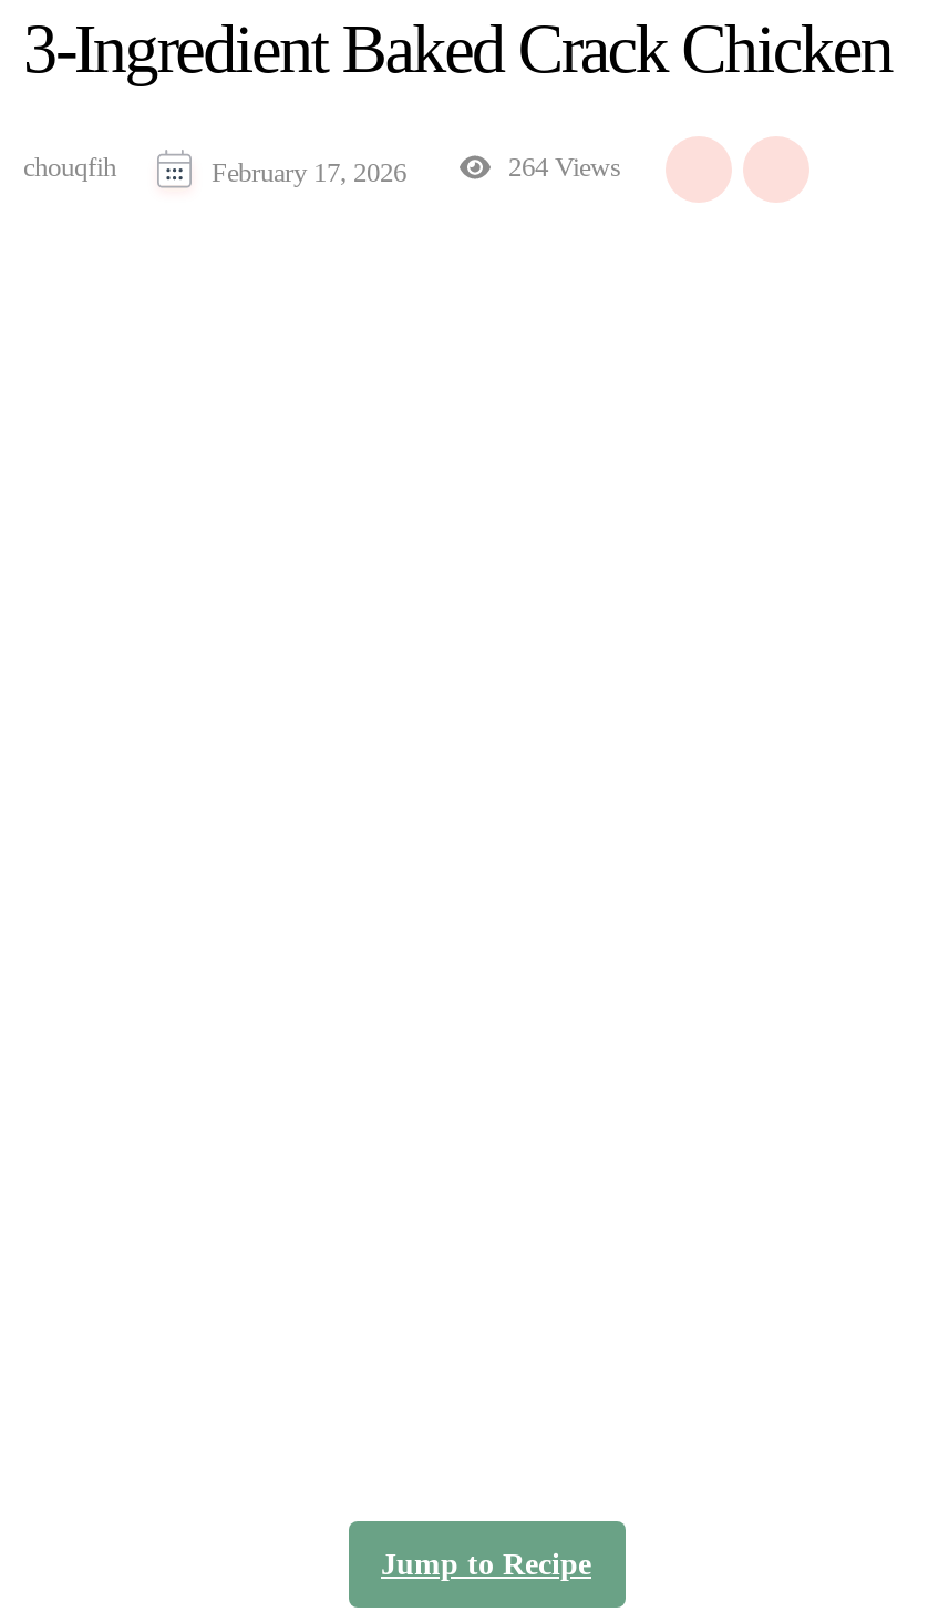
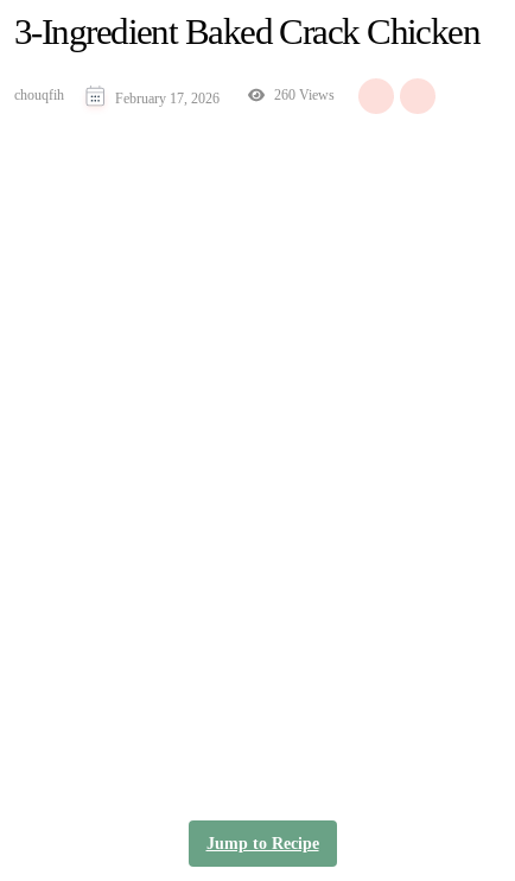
[502,153,621,184] 264 Views -> [271,87,335,104] 260 Views

